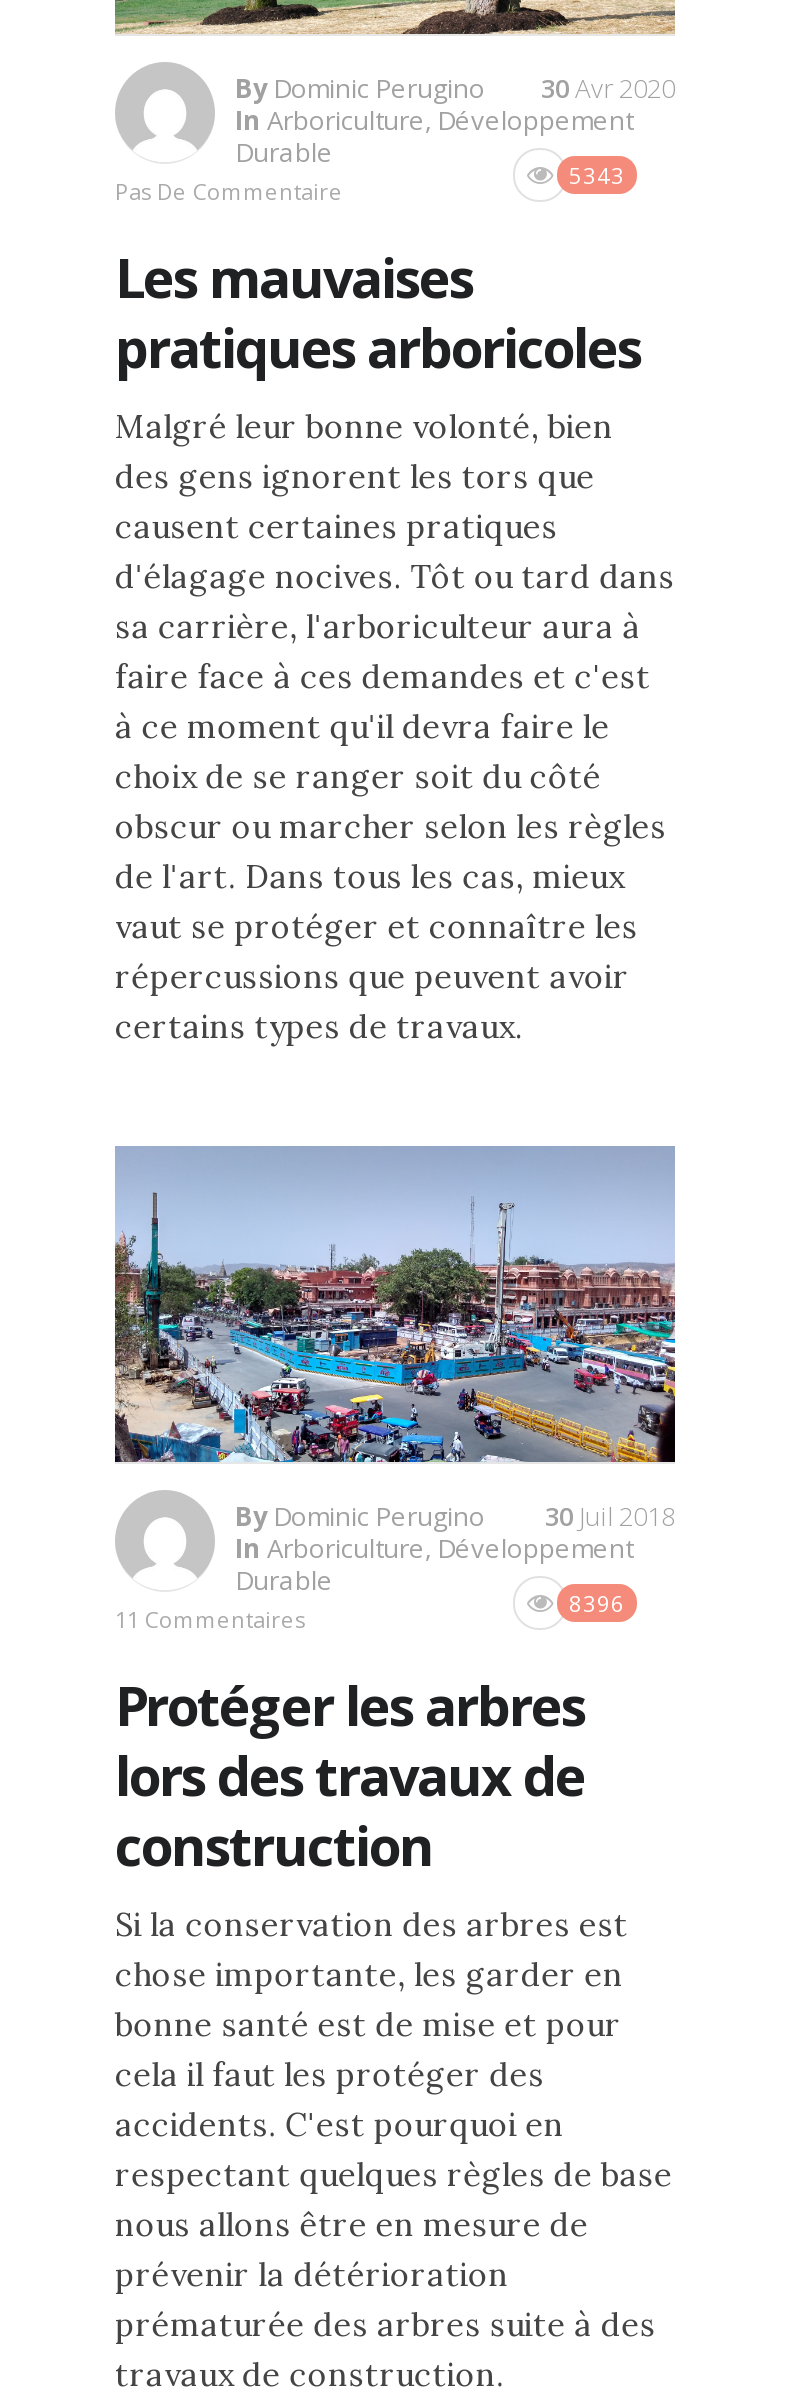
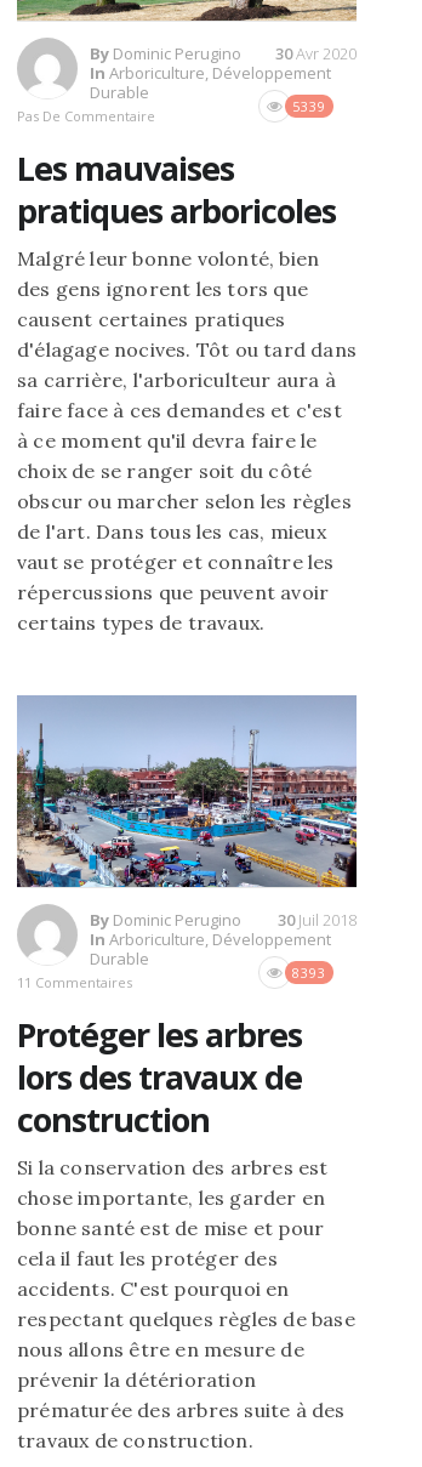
[569,160,625,190] 5343 -> [292,97,326,115] 5339
[569,1587,625,1617] 8396 -> [292,963,326,981] 8393

